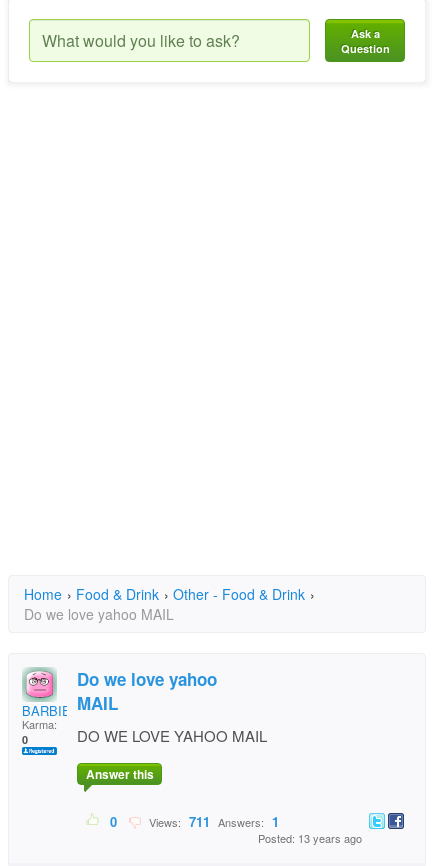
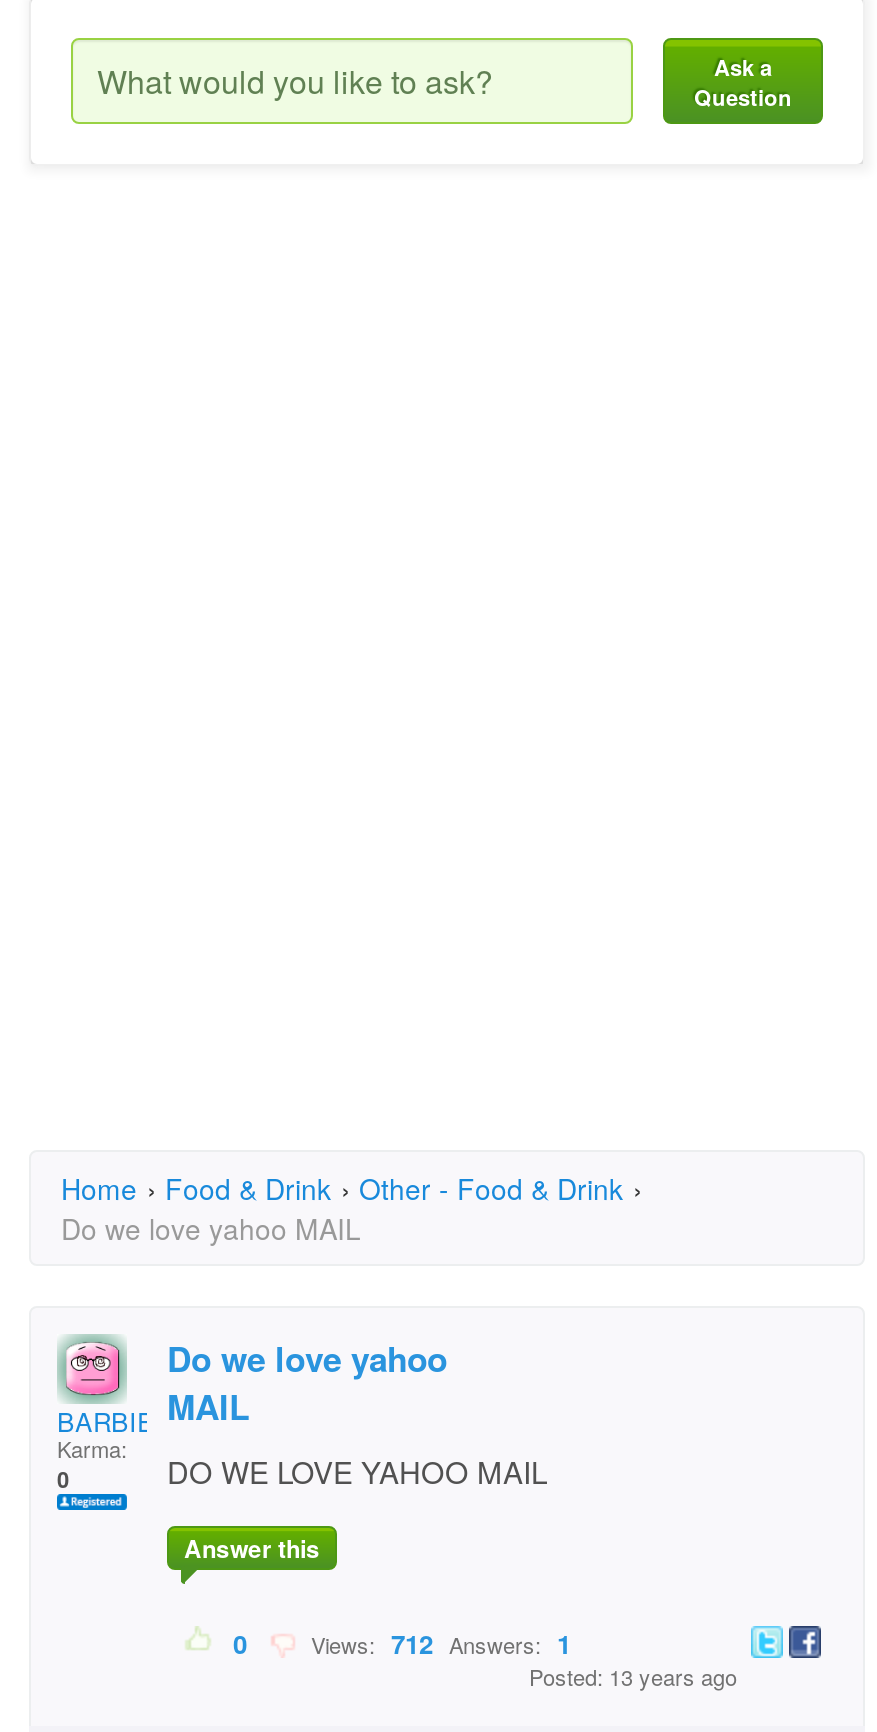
[143,812,279,831] Views: 711 Answers: 1 -> [299,1624,571,1662] Views: 712 Answers: 1

